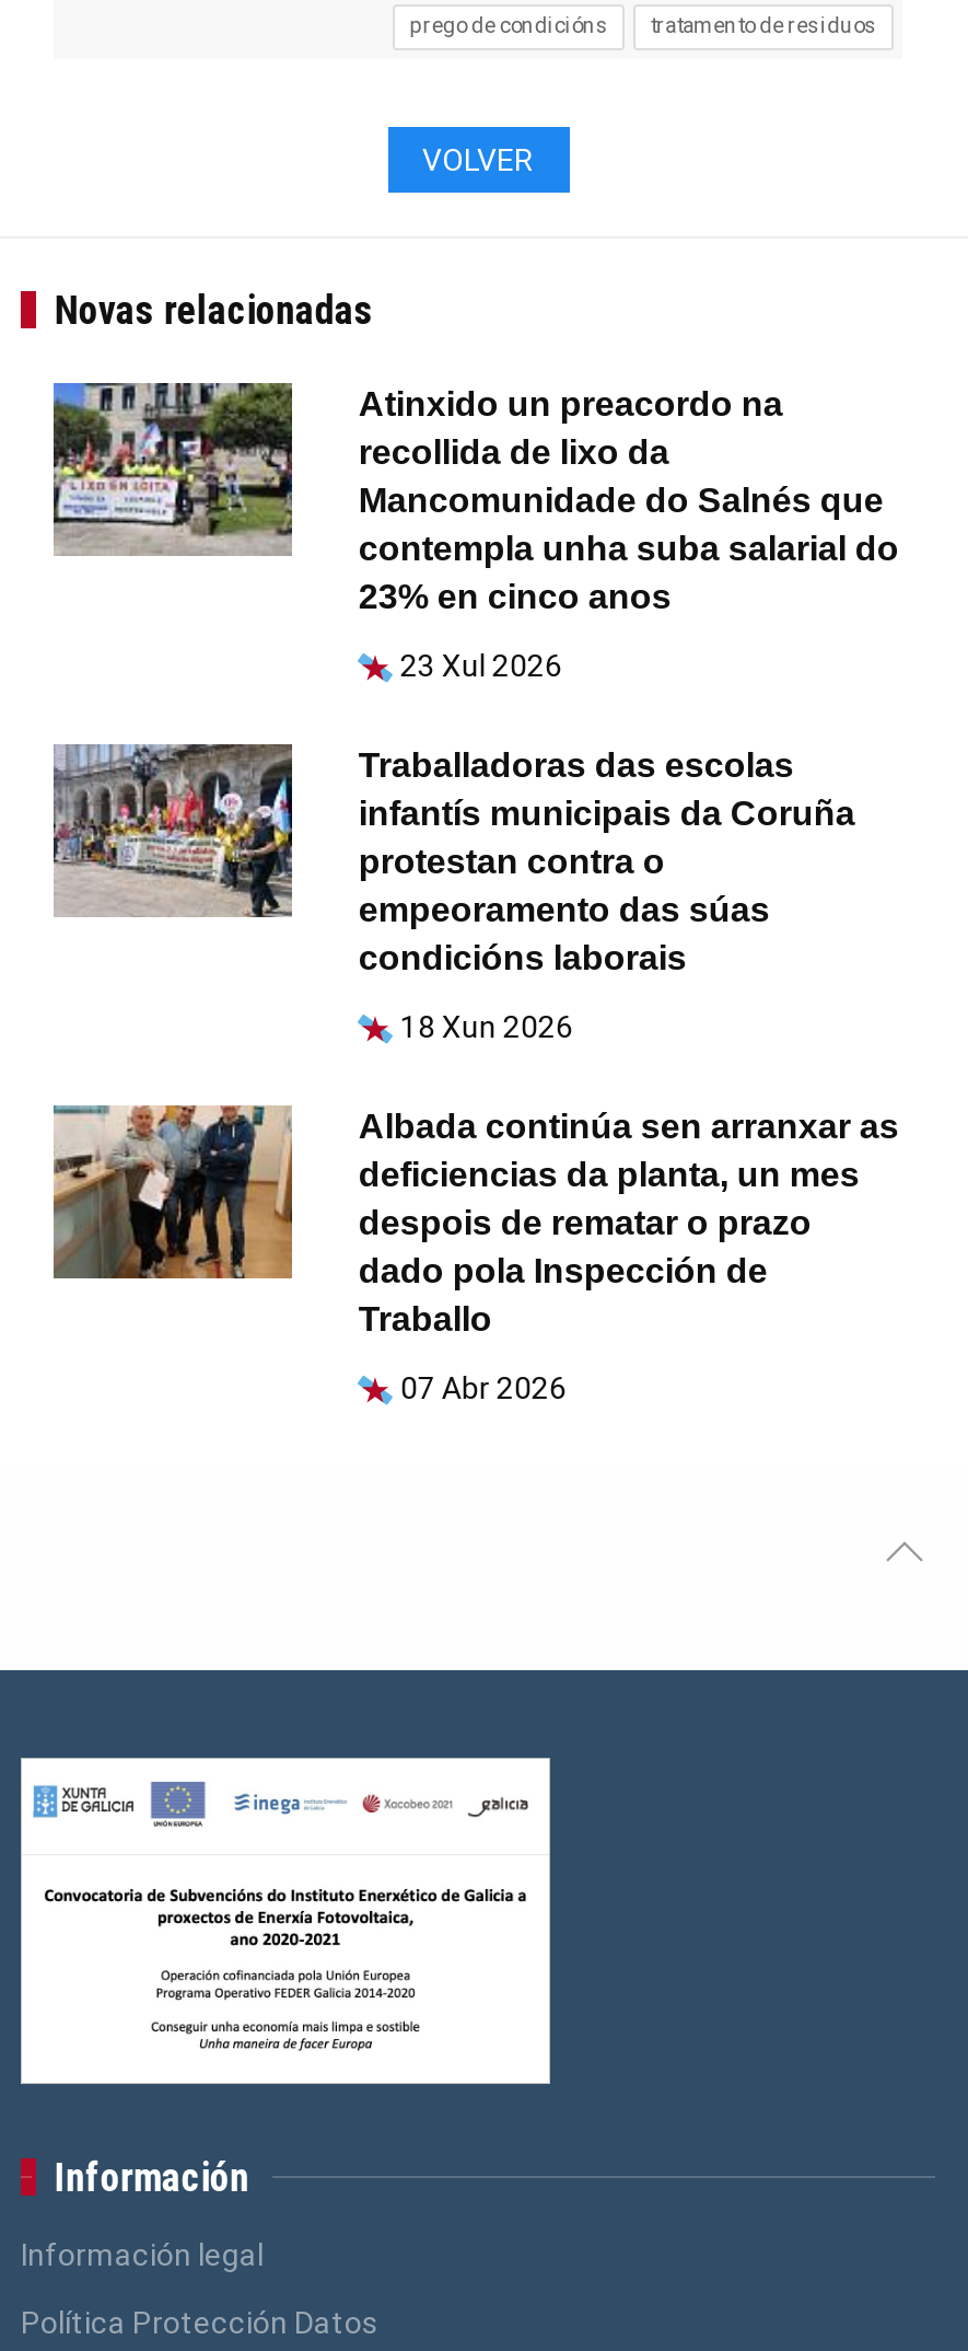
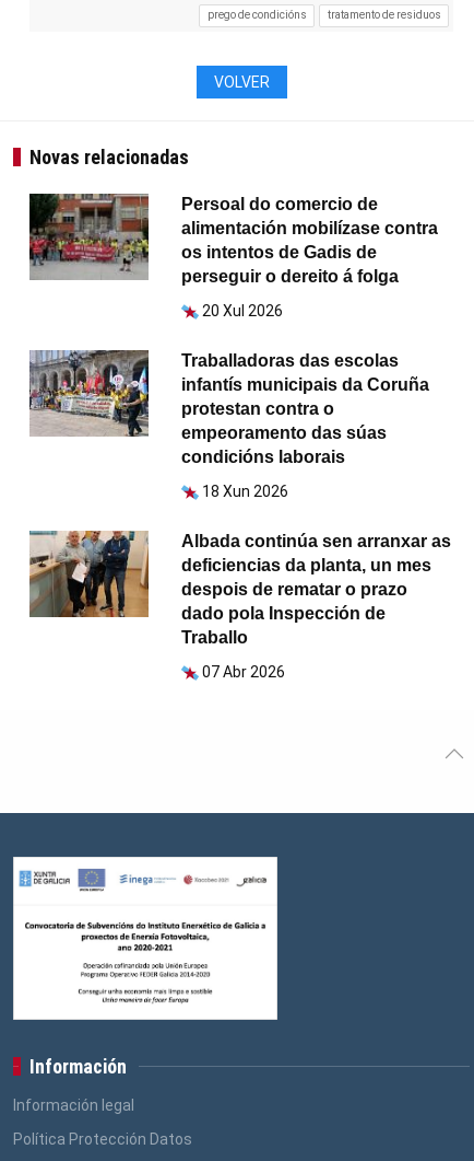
[51,381,899,615] [image] | Atinxido un preacordo na | recollida de lixo da | Mancomunidade do Salnés que | contempla unha suba salarial do | 23% en cinco anos -> [29,193,438,285] [image] | Persoal do comercio de | alimentación mobilízase contra | os intentos de Gadis de | perseguir o dereito á folga
[400,648,562,683] 23 Xul 2026 -> [202,302,283,319] 20 Xul 2026

